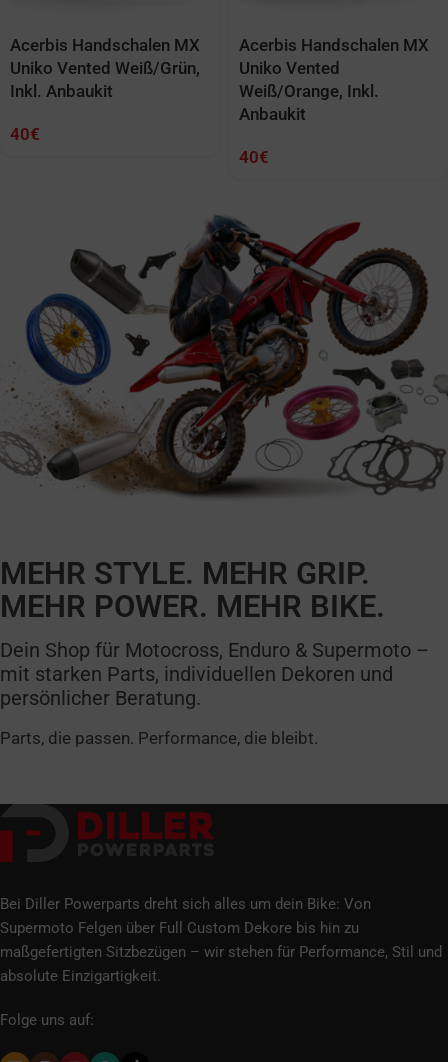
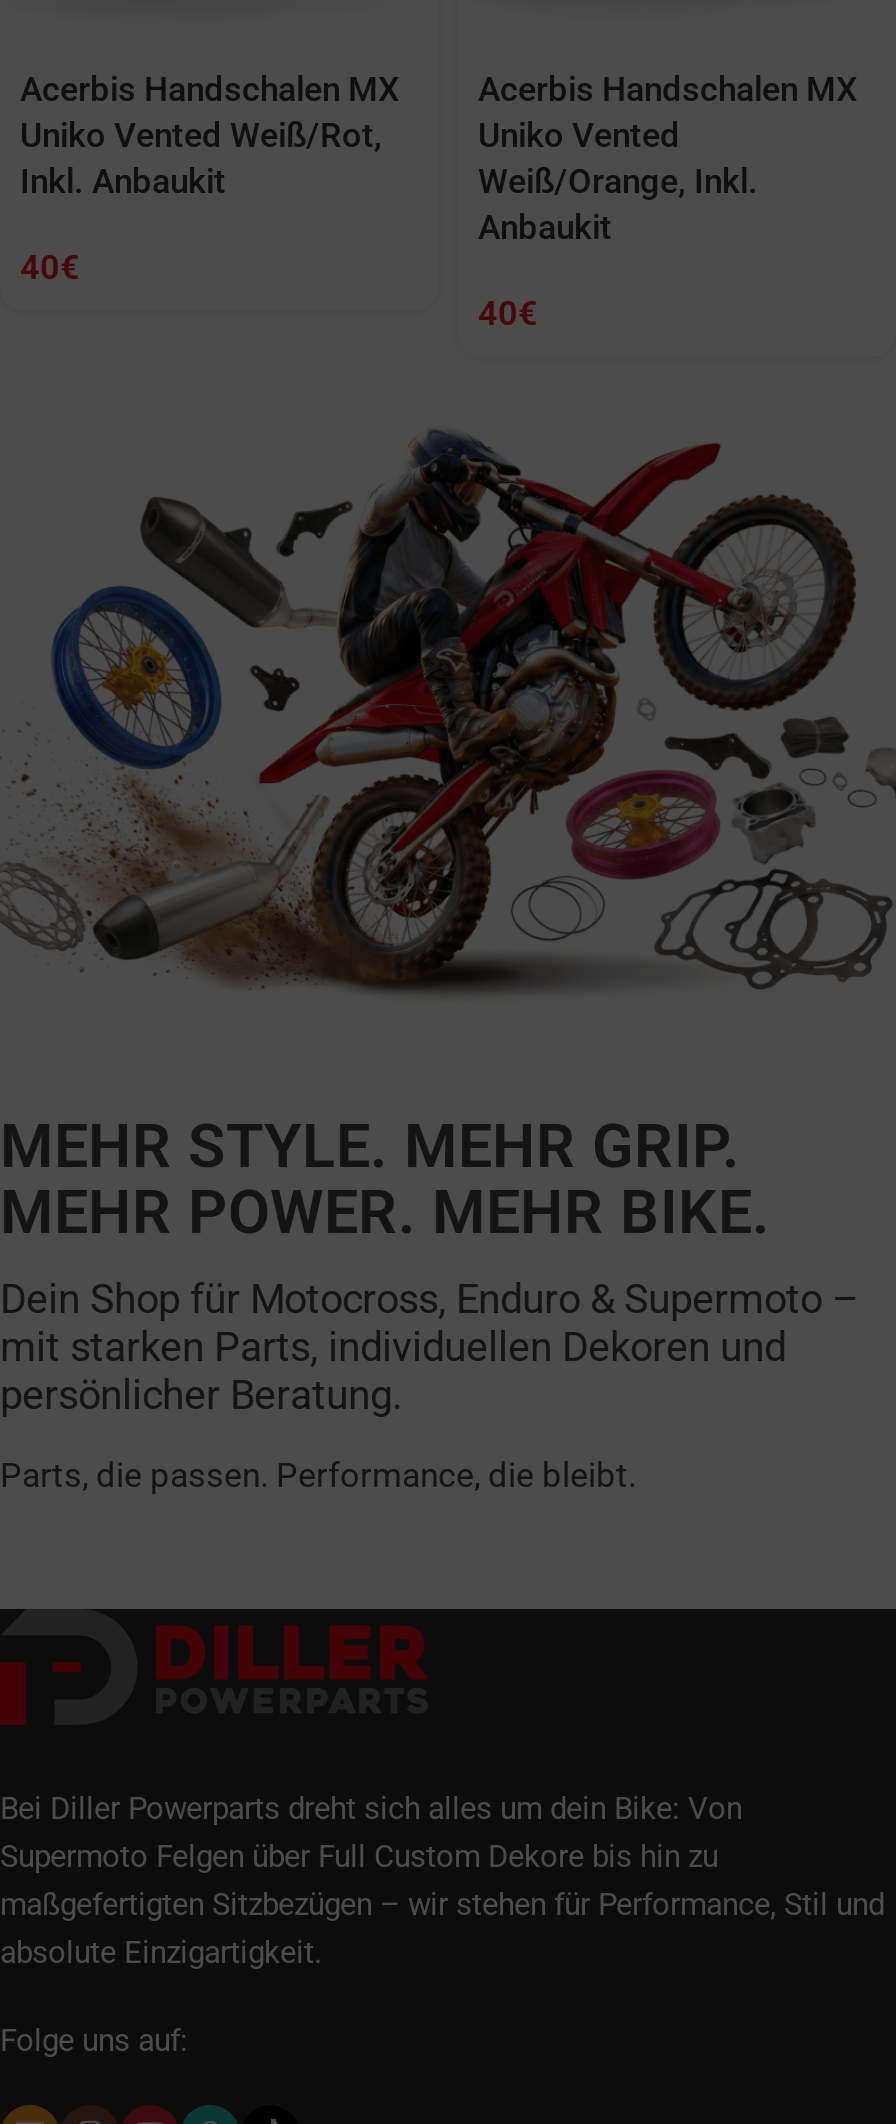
[10,58,200,78] Uniko Vented Weiß/Grün, -> [20,116,382,156] Uniko Vented Weiß/Rot,

